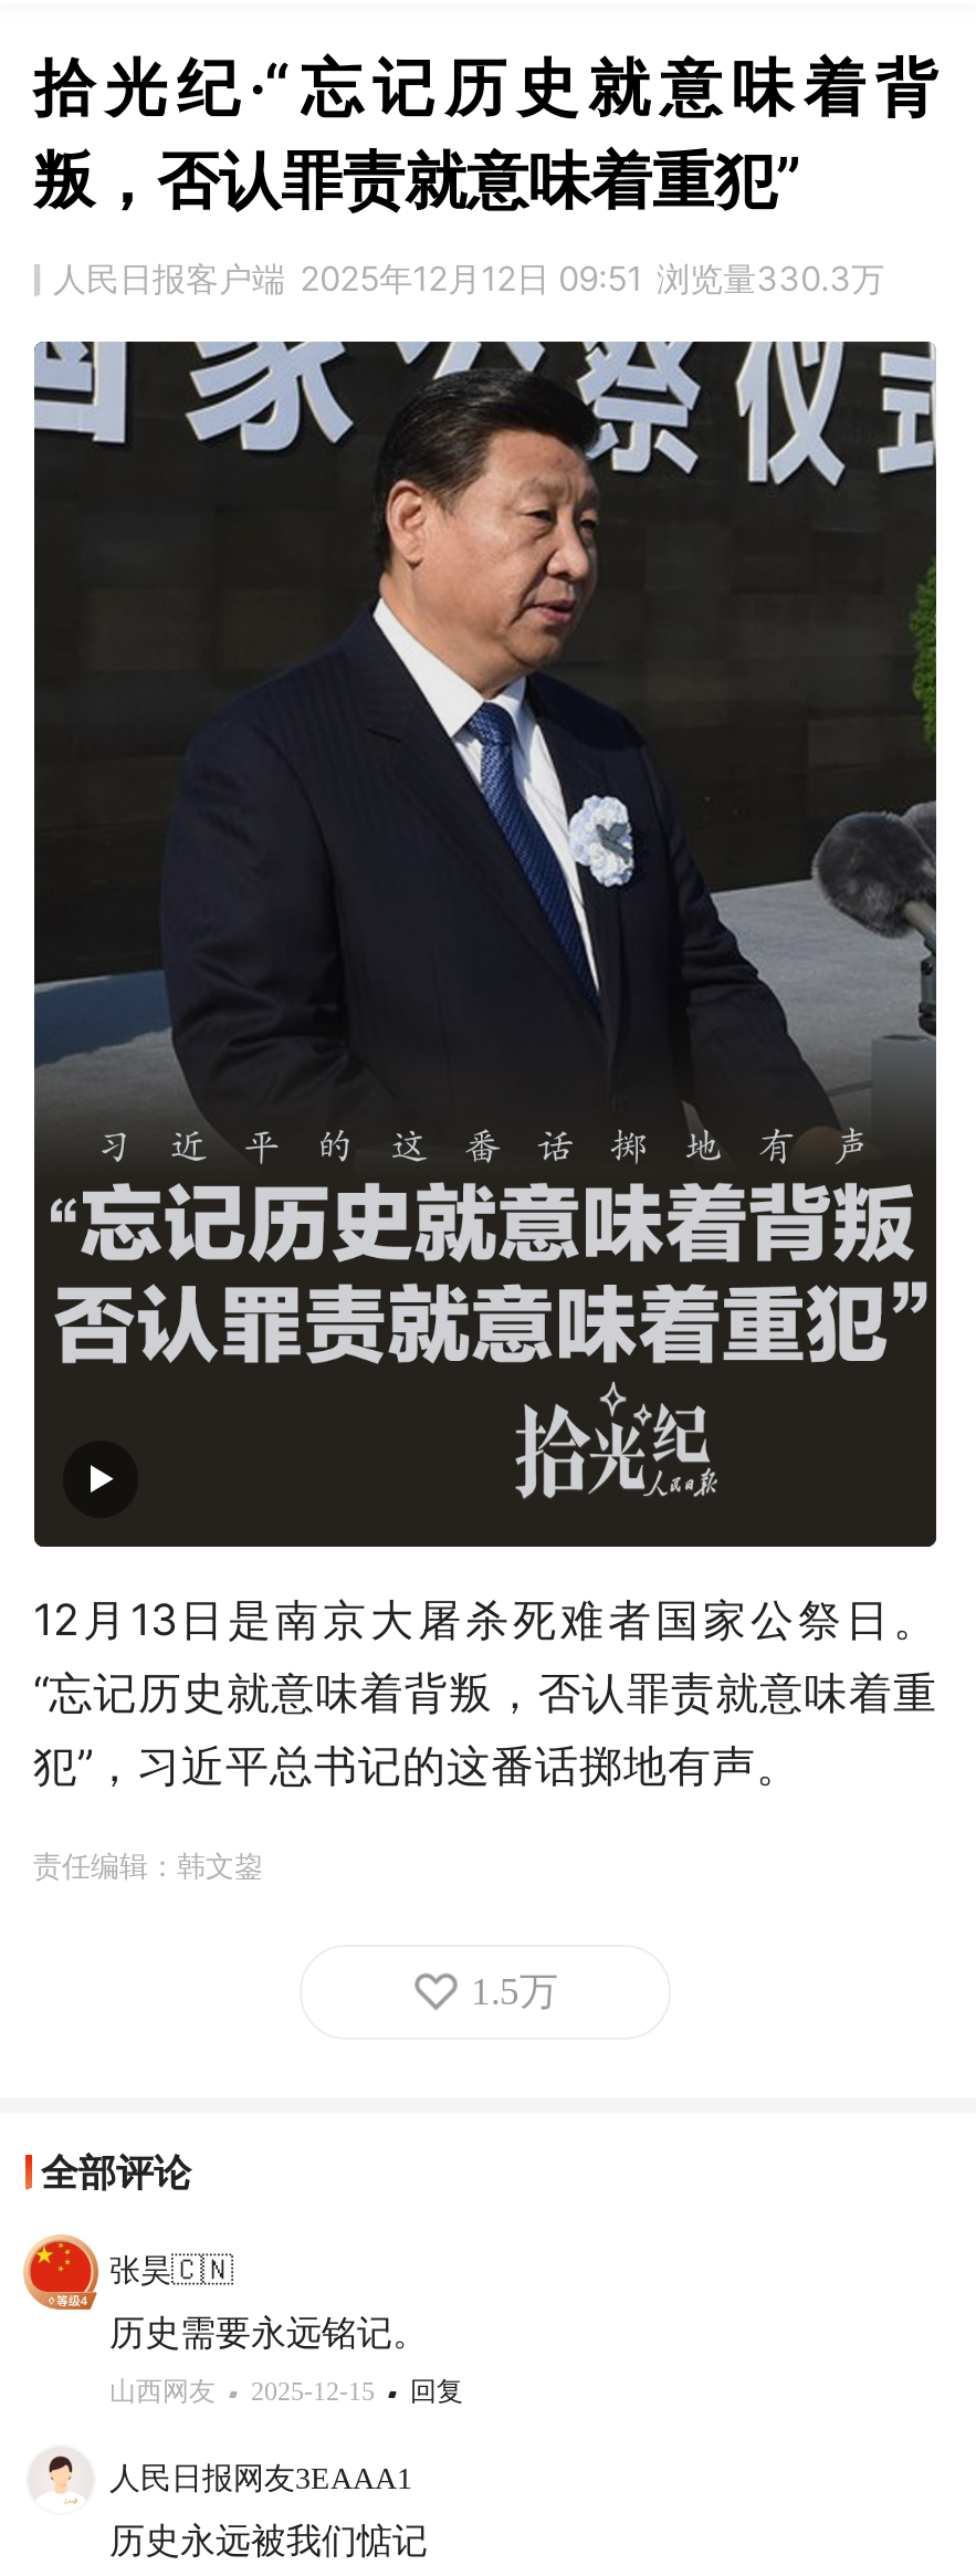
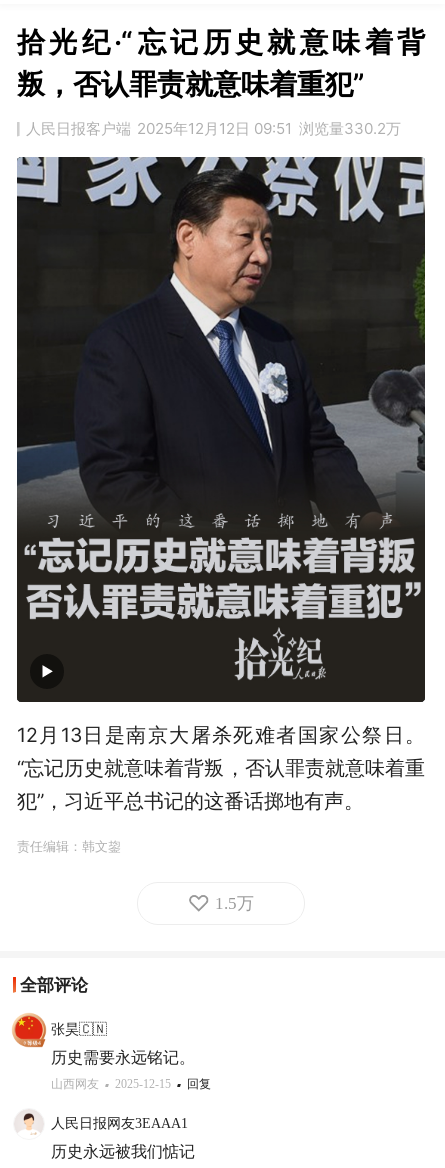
[53,258,884,300] 人民日报客户端 2025年12月12日 09:51 浏览量330.3万 -> [25,119,401,138] 人民日报客户端 2025年12月12日 09:51 浏览量330.2万

